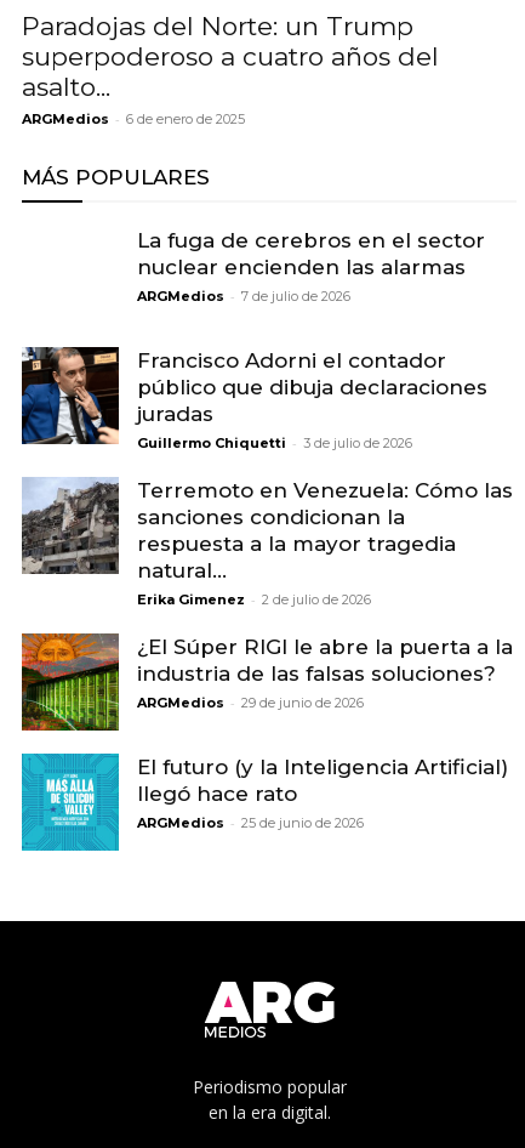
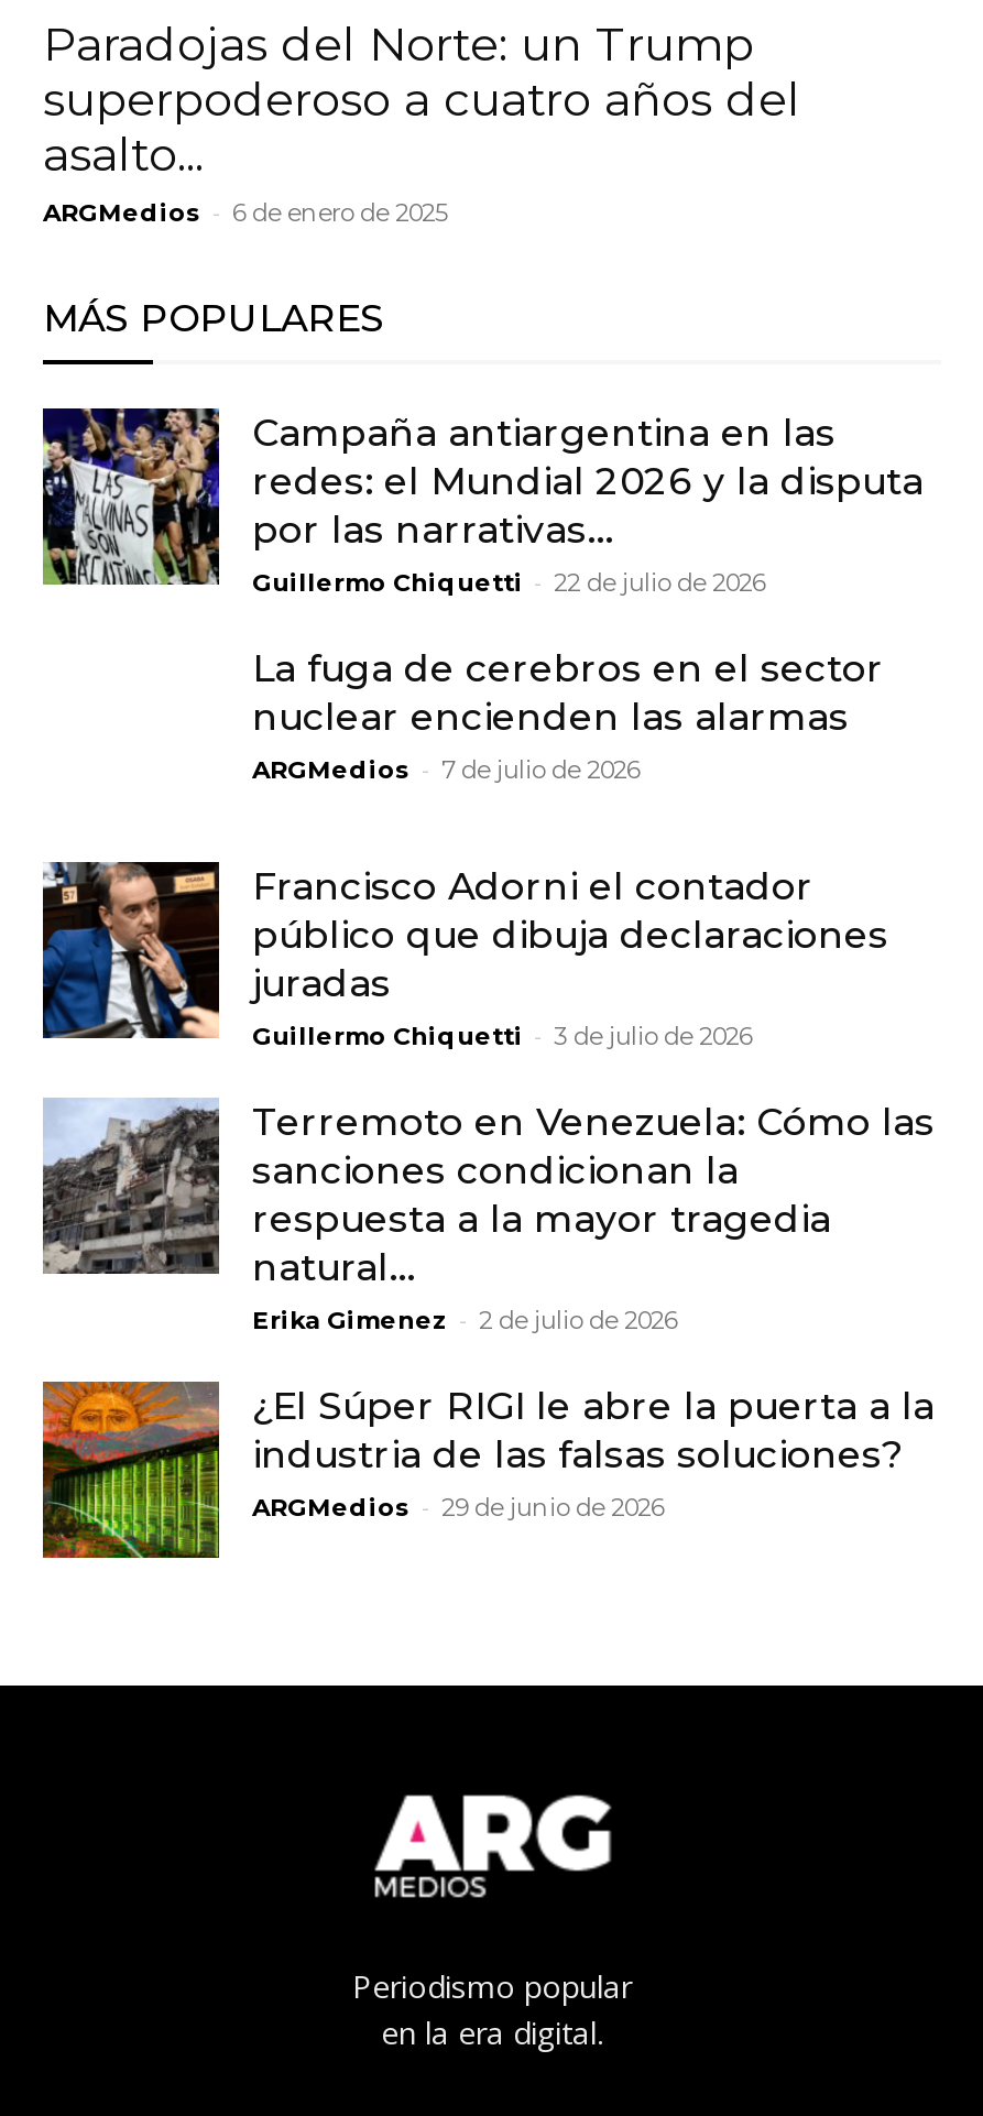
none -> [41,406,924,598] [image] | Campaña antiargentina en las | redes: el Mundial 2026 y la disputa | por las narrativas... | Guillermo Chiquetti - 22 de julio de 2026
moved [21,228,513,711] -> [41,646,935,1523]: [image] | La fuga de cerebros en el sector | nuclear encienden las alarmas | ... | industria de las falsas soluciones? | ARGMedios - 29 de junio de 2026
[21,752,508,852] [image] | El futuro (y la Inteligencia Artificial) | llegó hace rato | ARGMedios - 25 de junio de 2026 -> none

